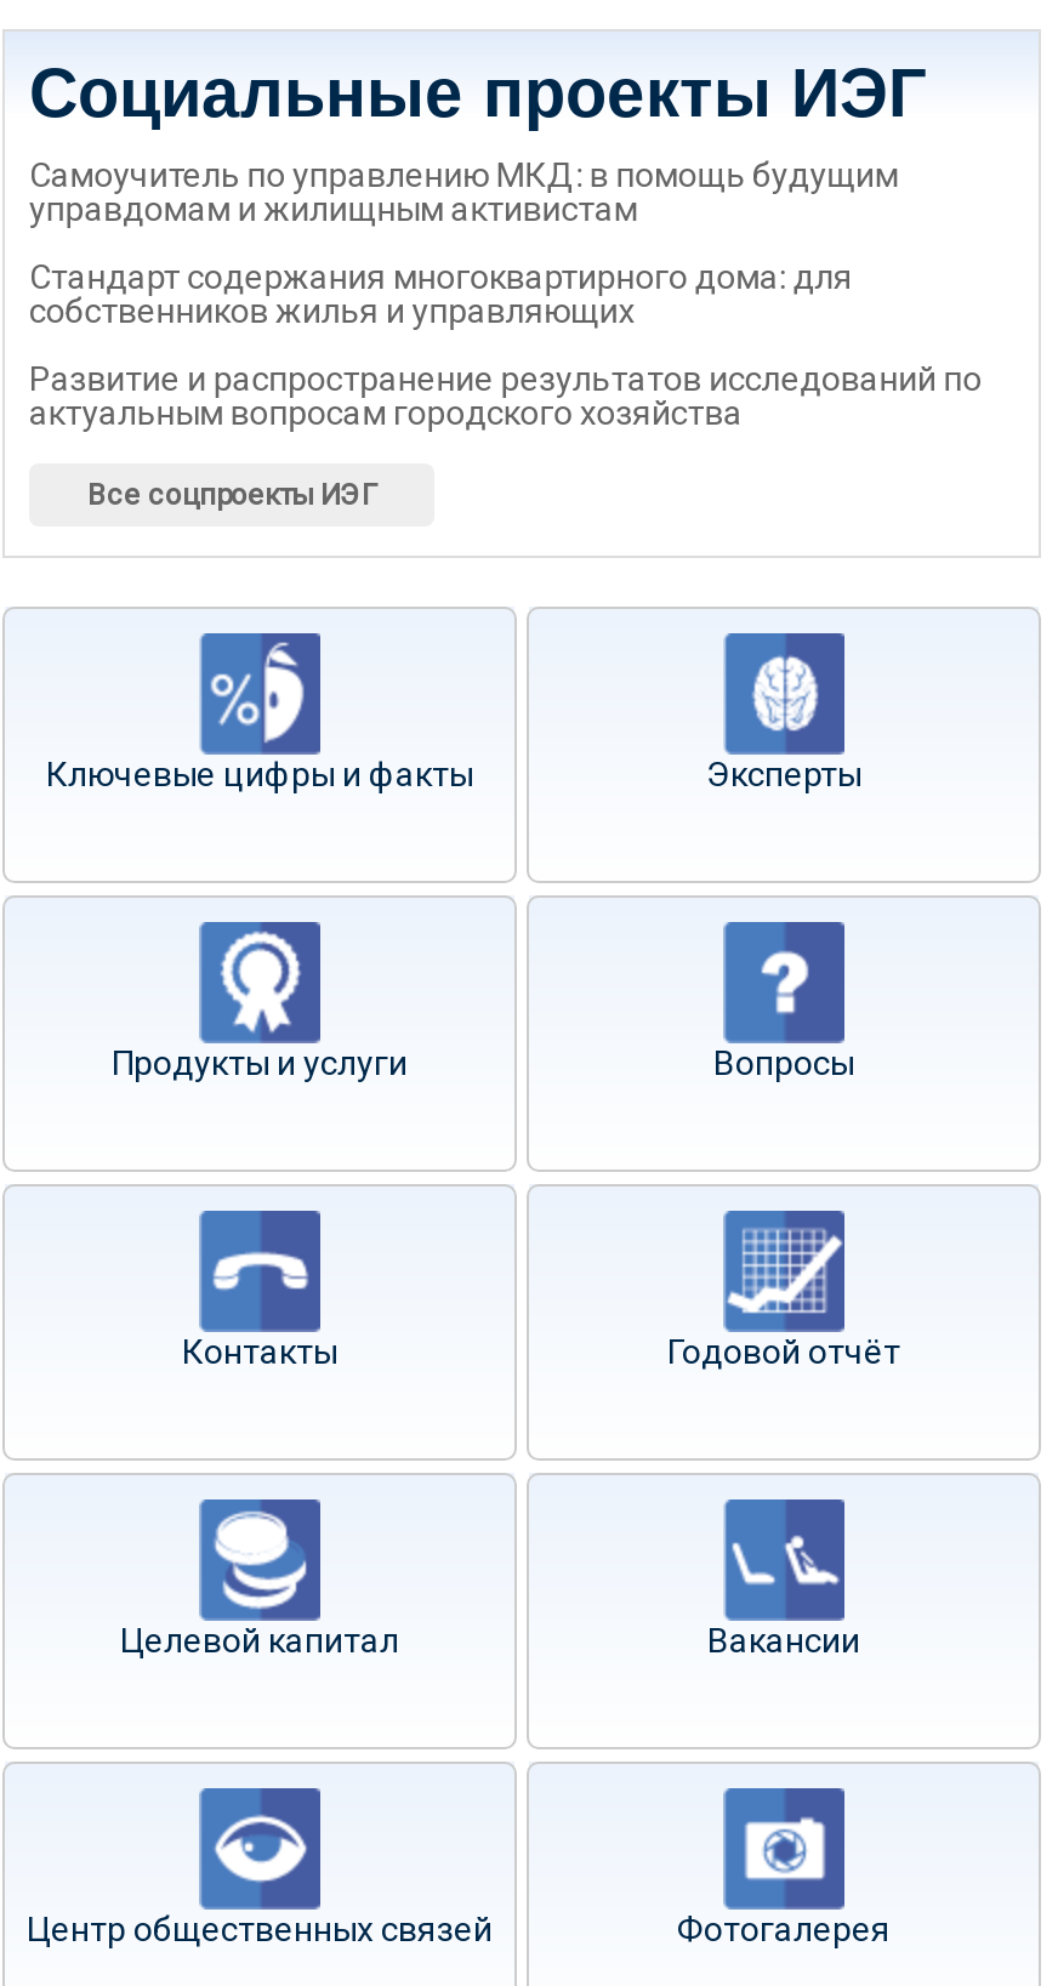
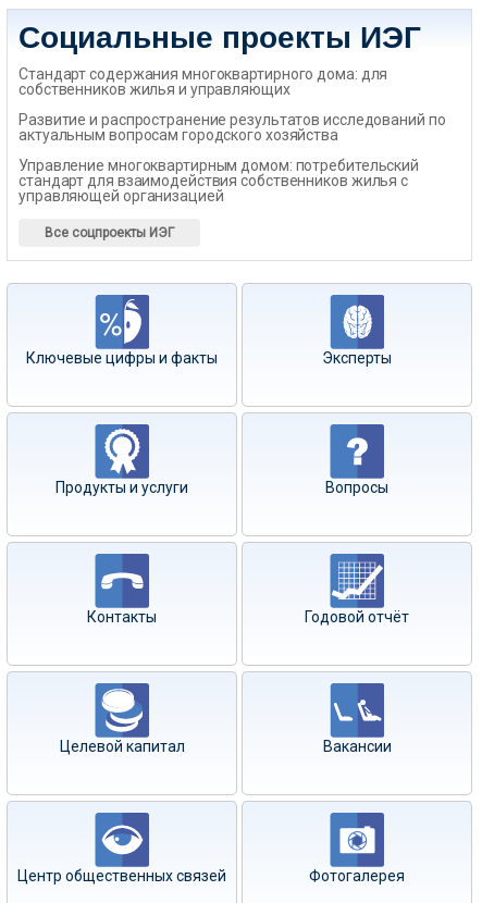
[29,155,899,228] Самоучитель по управлению МКД: в помощь будущим | управдомам и жилищным активистам -> none
moved [29,257,982,432] -> [18,65,446,144]: Стандарт содержания многоквартирного дома: для | собственников жилья и управляющих | Развитие и распространение результатов исследований по | актуальным вопросам городского хозяйства
none -> [18,157,419,205] Управление многоквартирным домом: потребительский | стандарт для взаимодействия собственников жилья с | управляющей организацией

